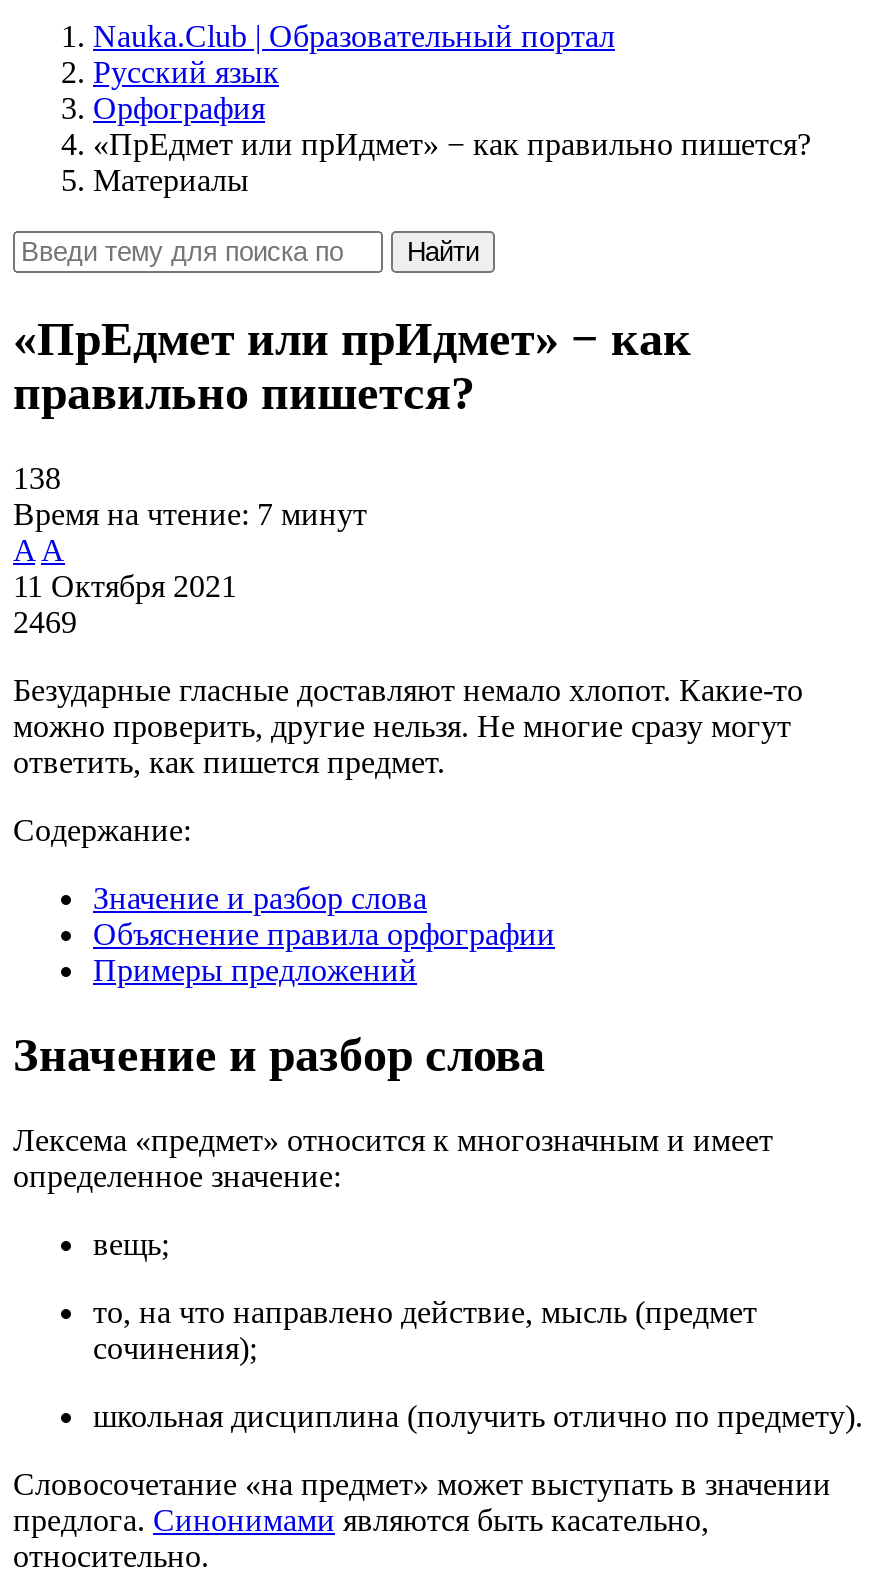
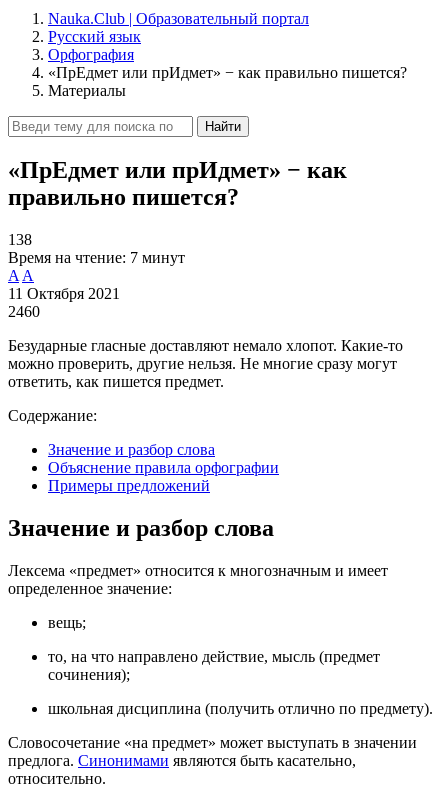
[13,605,77,639] 2469 -> [8,303,40,320] 2460

